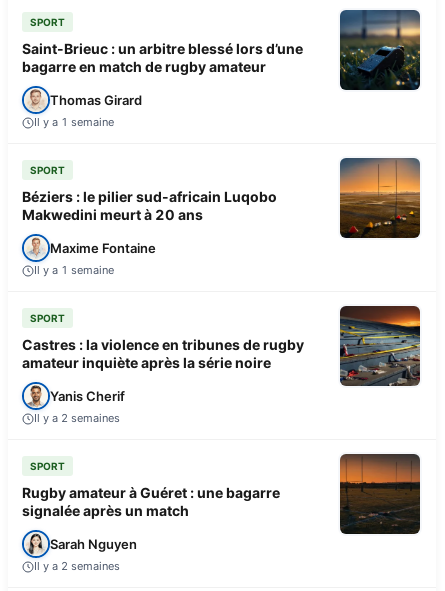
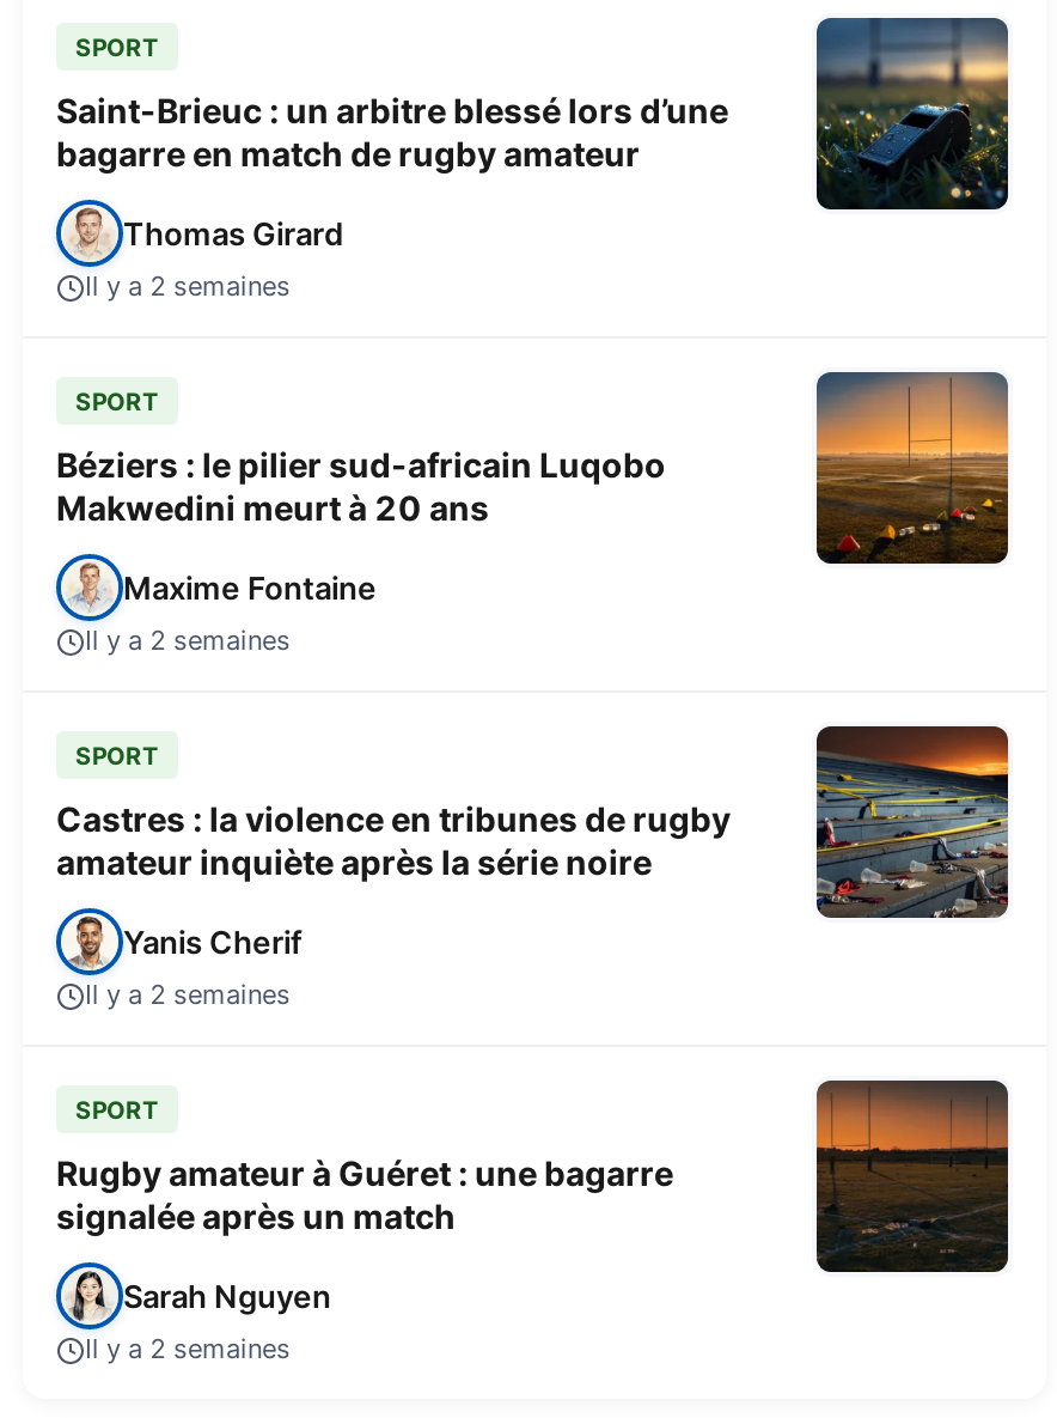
[34,115,114,129] Il y a 1 semaine -> [85,270,291,303] Il y a 2 semaines
[34,263,114,277] Il y a 1 semaine -> [85,624,291,657] Il y a 2 semaines

